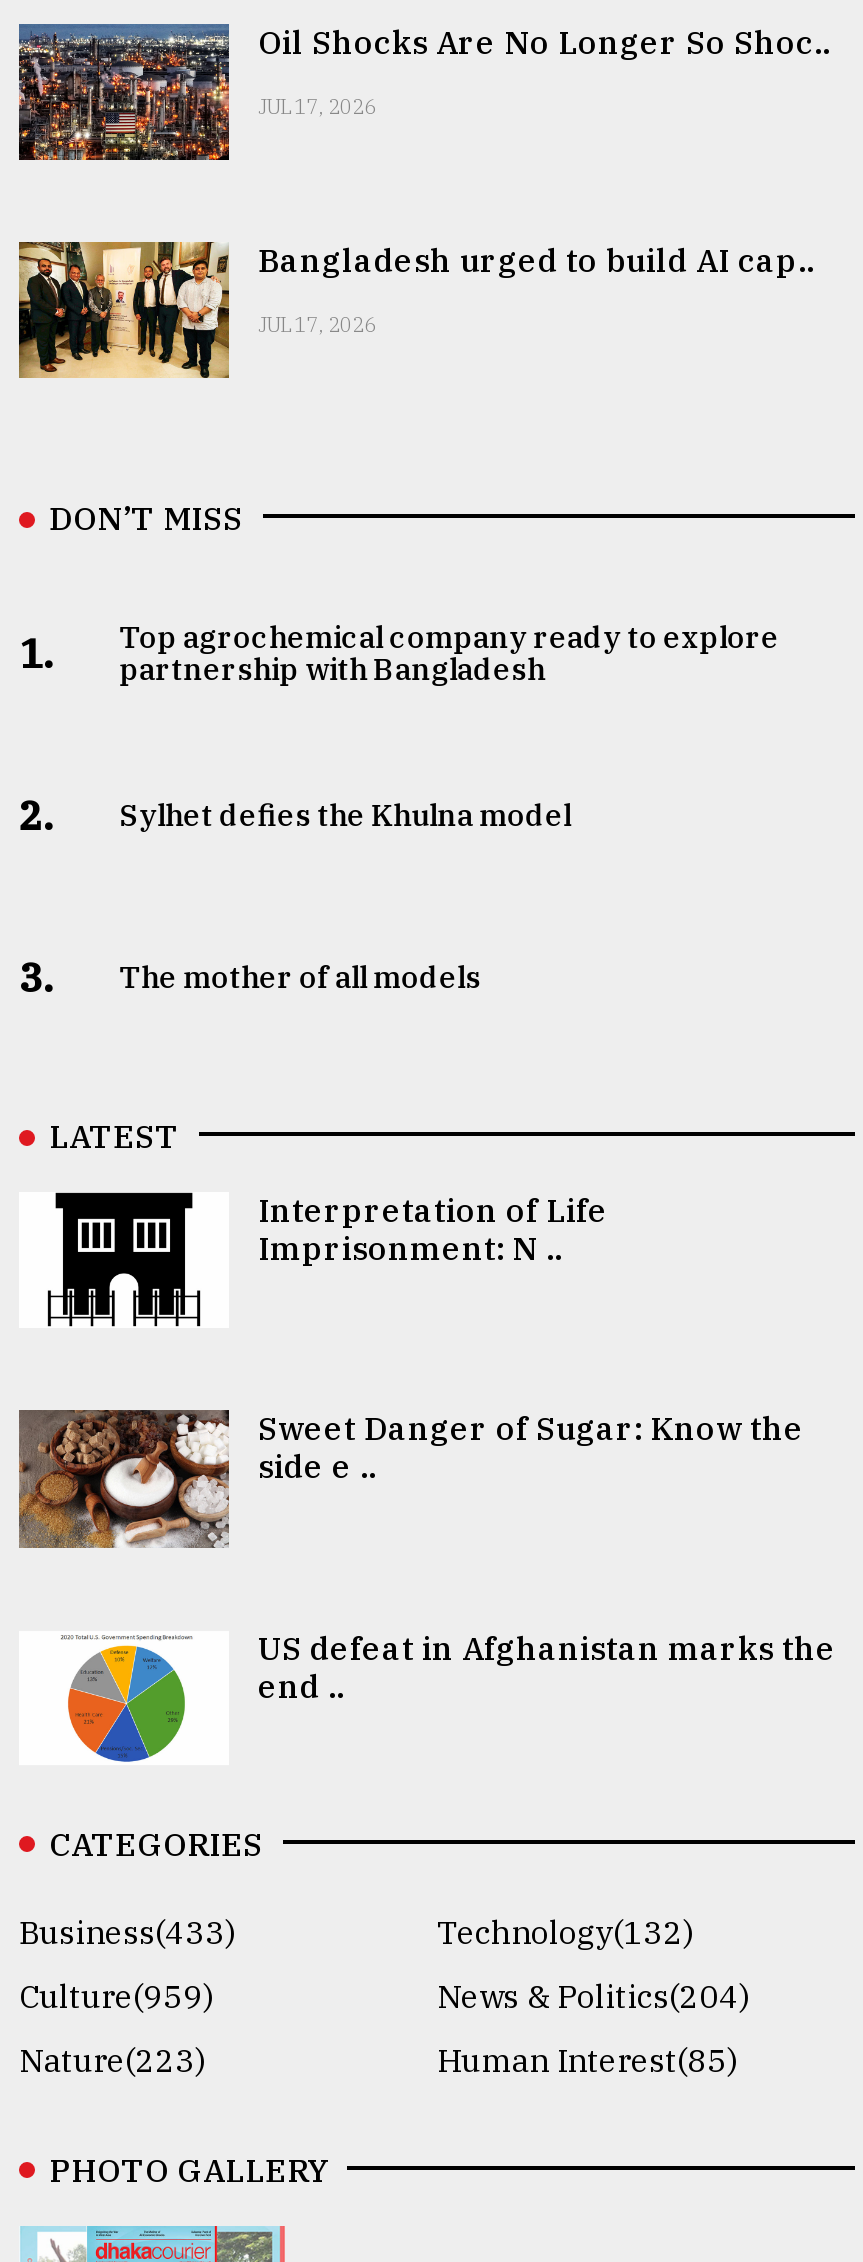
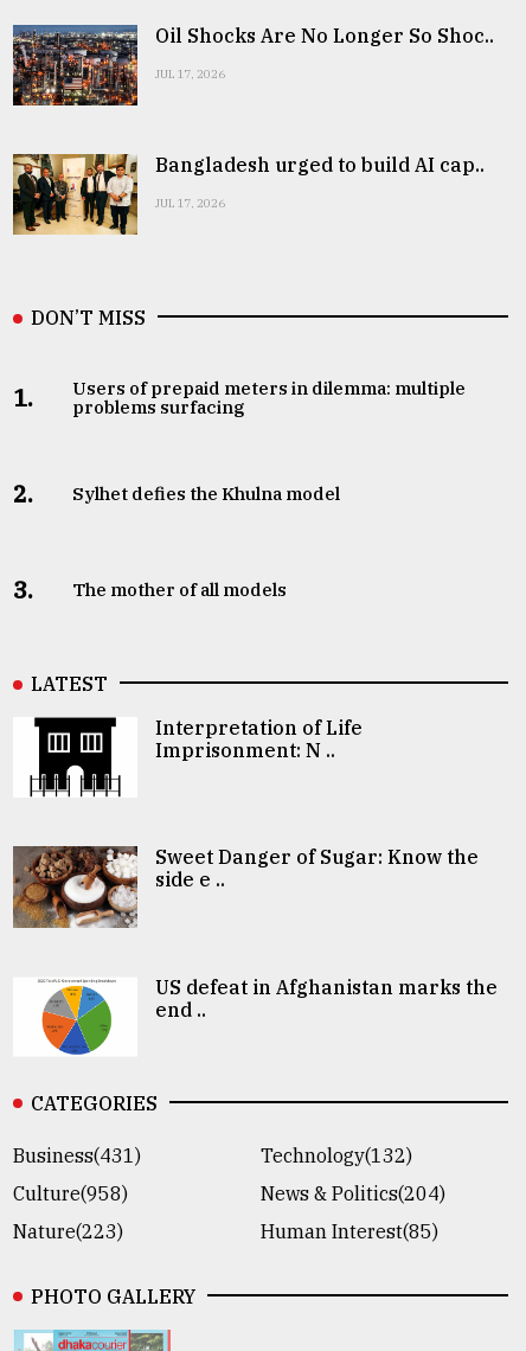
[119,618,779,688] Top agrochemical company ready to explore | partnership with Bangladesh -> [73,377,466,419] Users of prepaid meters in dilemma: multiple | problems surfacing
[19,1911,235,1951] Business(433) -> [13,1143,141,1167] Business(431)
[19,1975,213,2015] Culture(959) -> [13,1181,128,1205] Culture(958)

